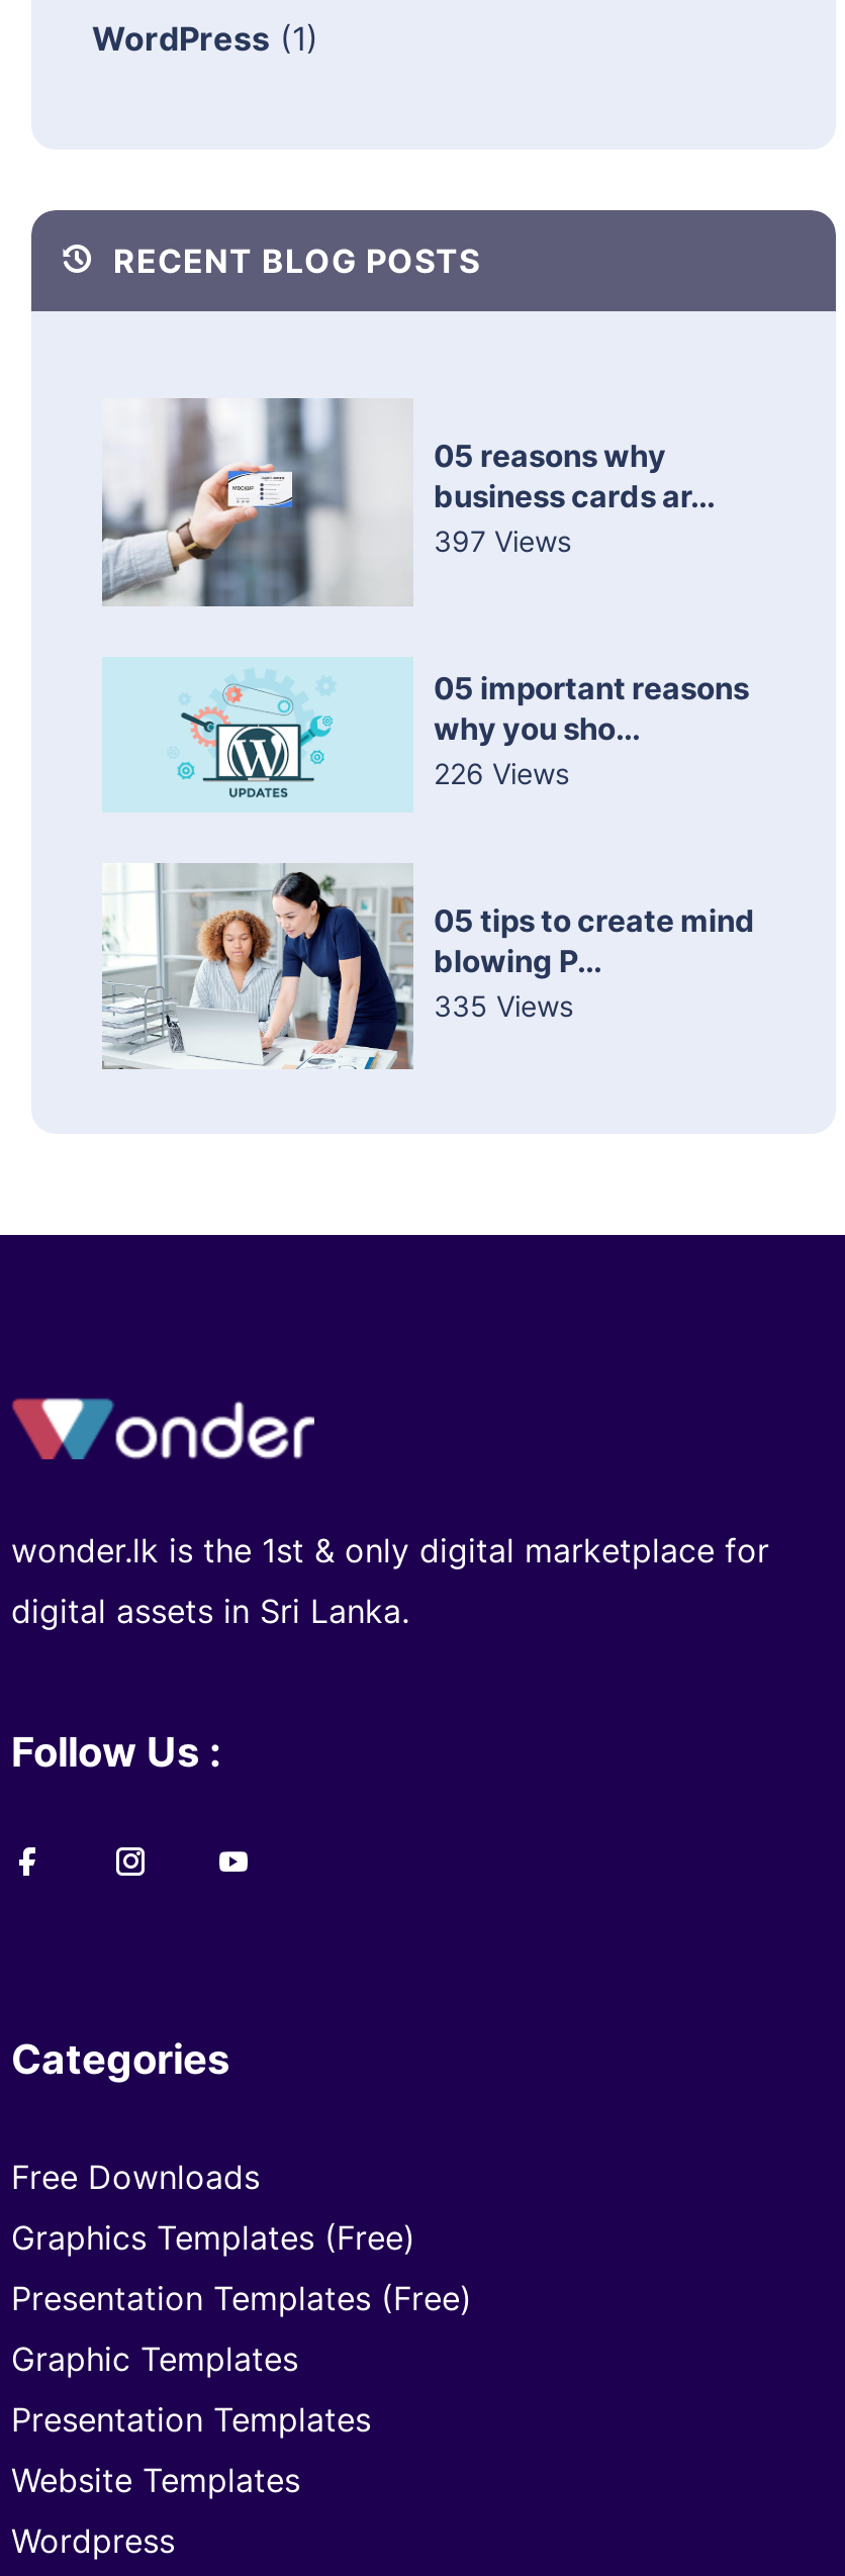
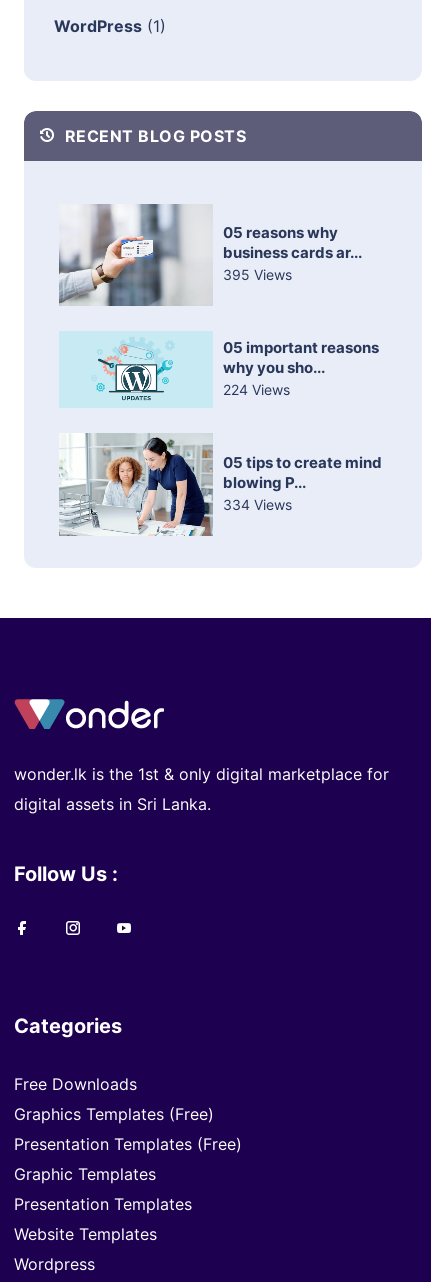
[434,524,571,558] 397 Views -> [223,266,292,283] 395 Views
[434,756,569,790] 226 Views -> [223,381,290,398] 224 Views
[434,988,573,1022] 335 Views -> [223,496,292,513] 334 Views

